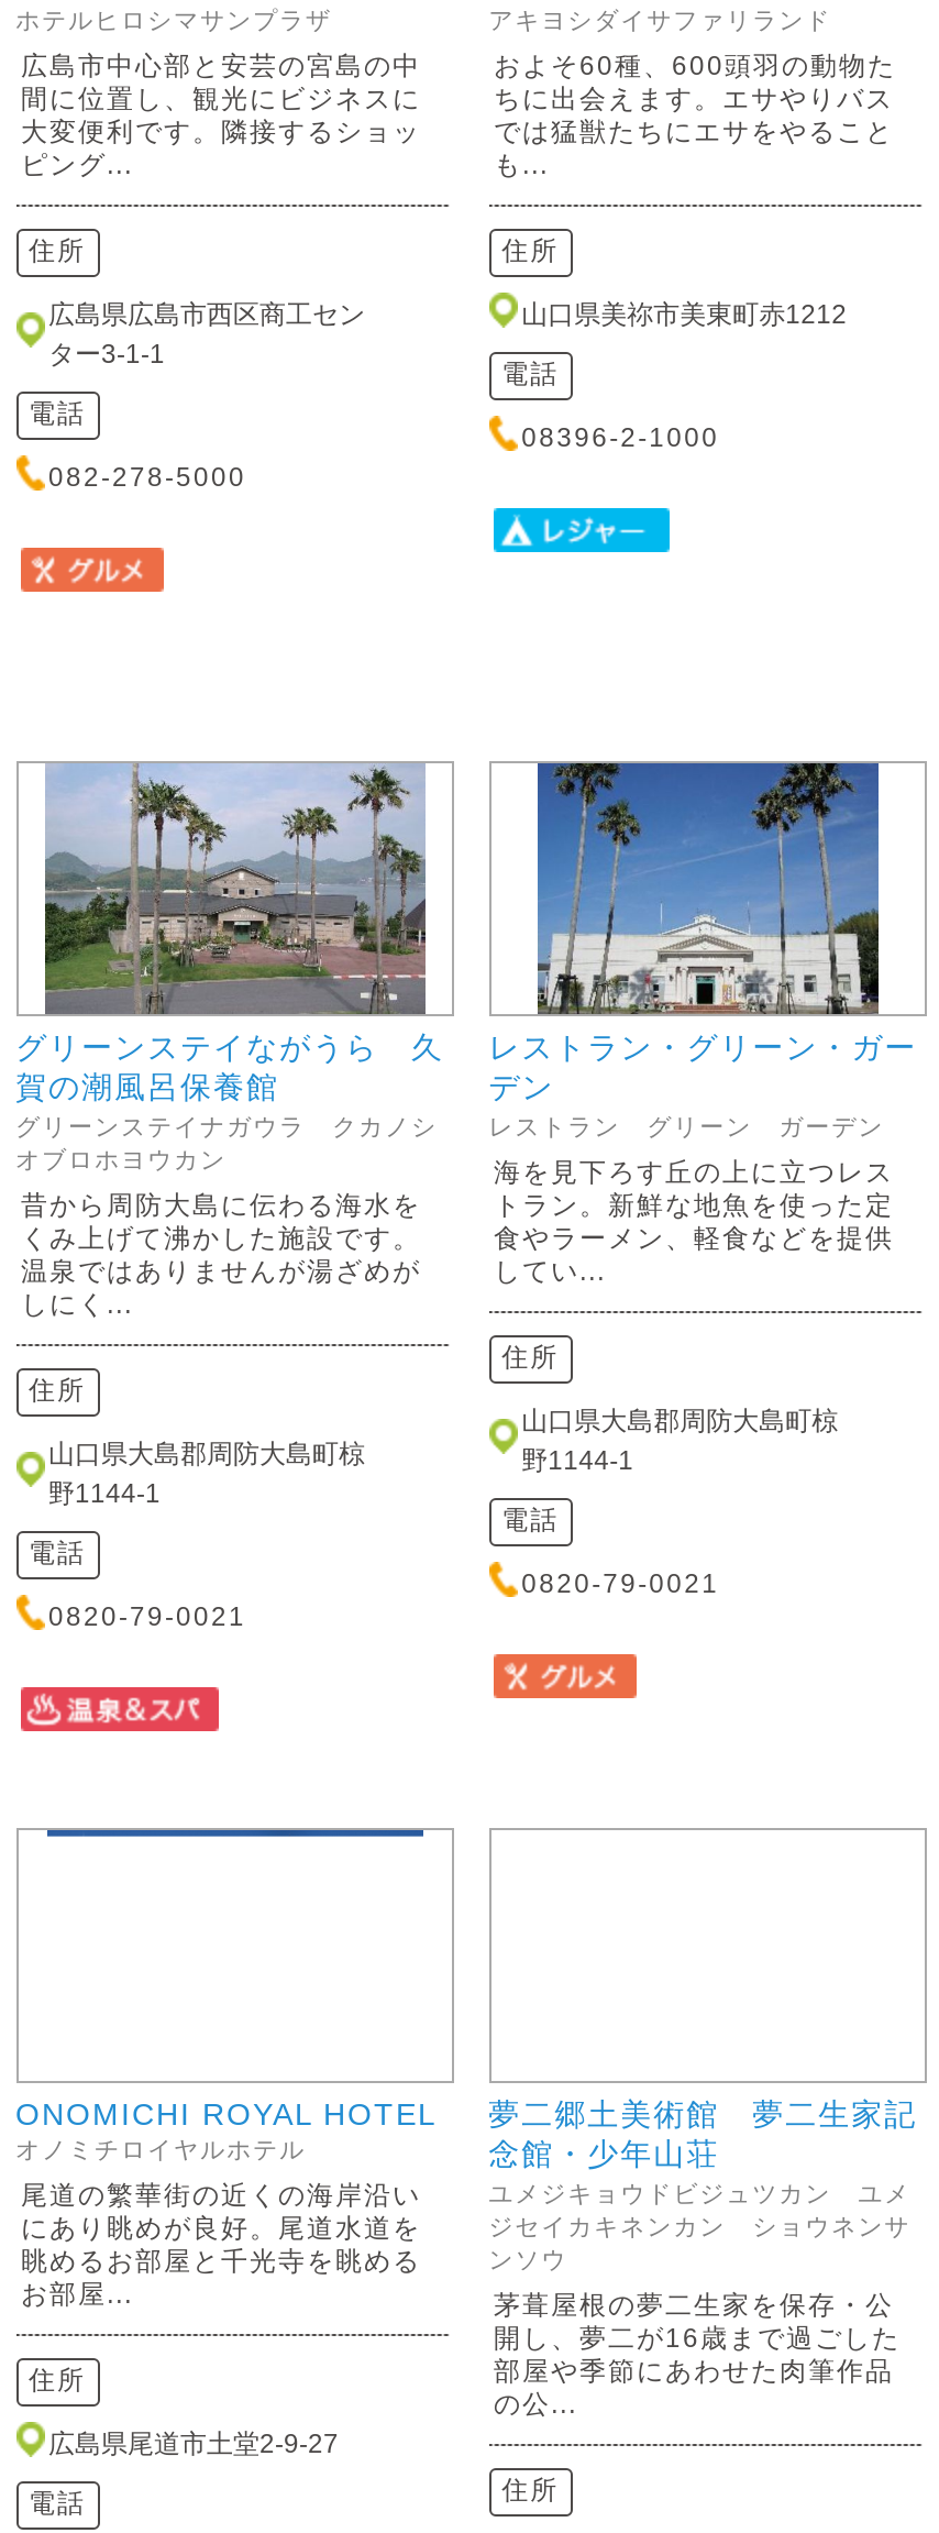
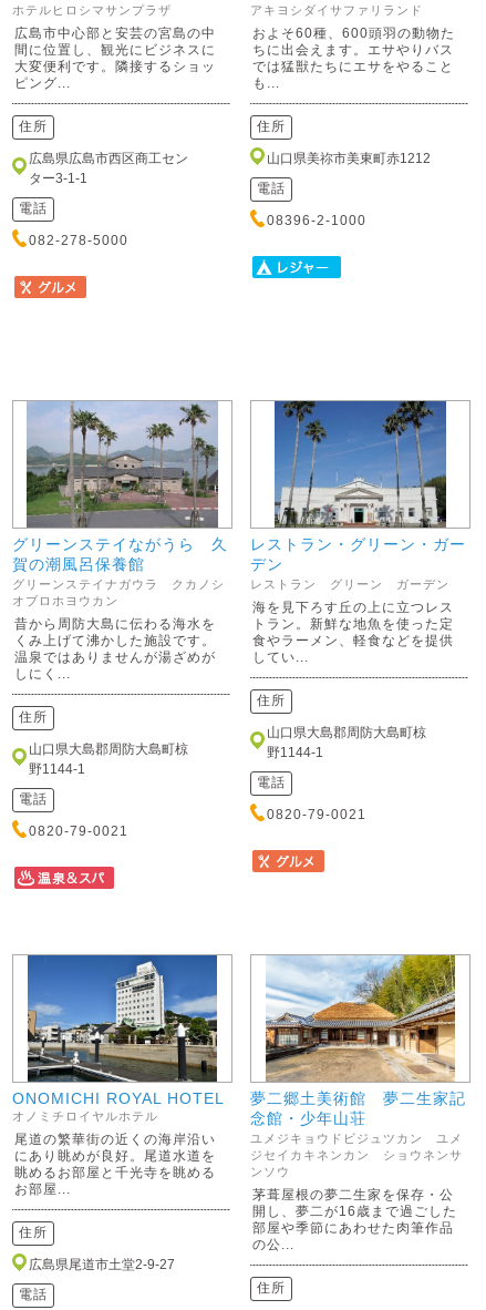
none -> [27,958,218,1083] [image]
none -> [265,954,456,1083] [image]

